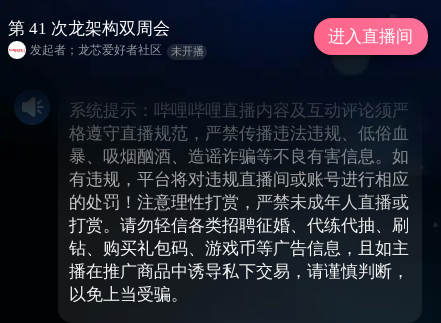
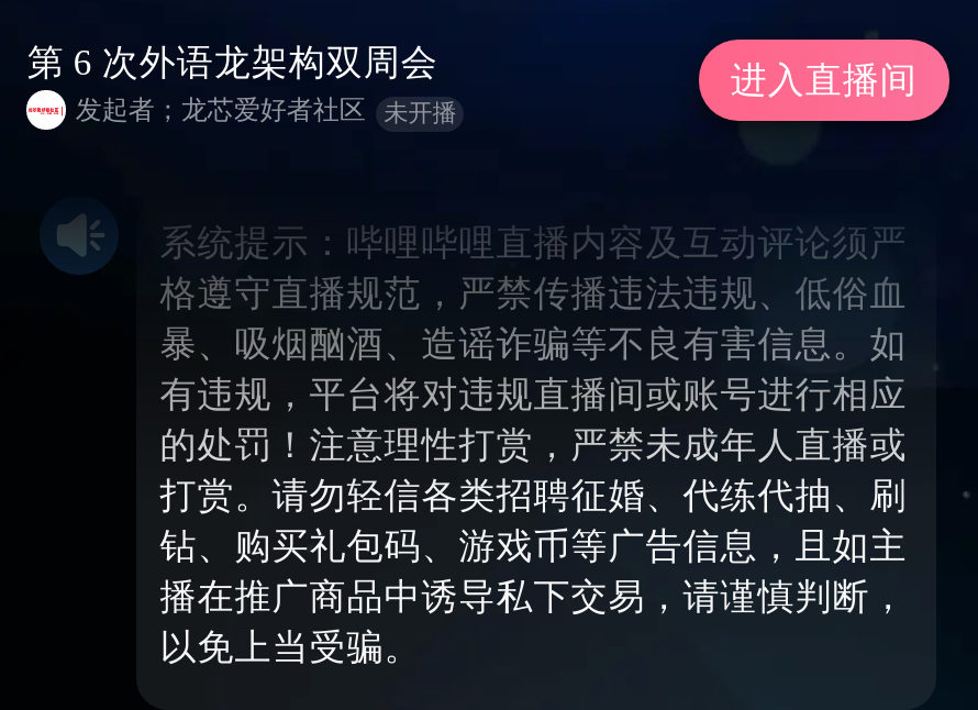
[8,19,170,38] 第 41 次龙架构双周会 -> [27,42,438,83] 第 6 次外语龙架构双周会

